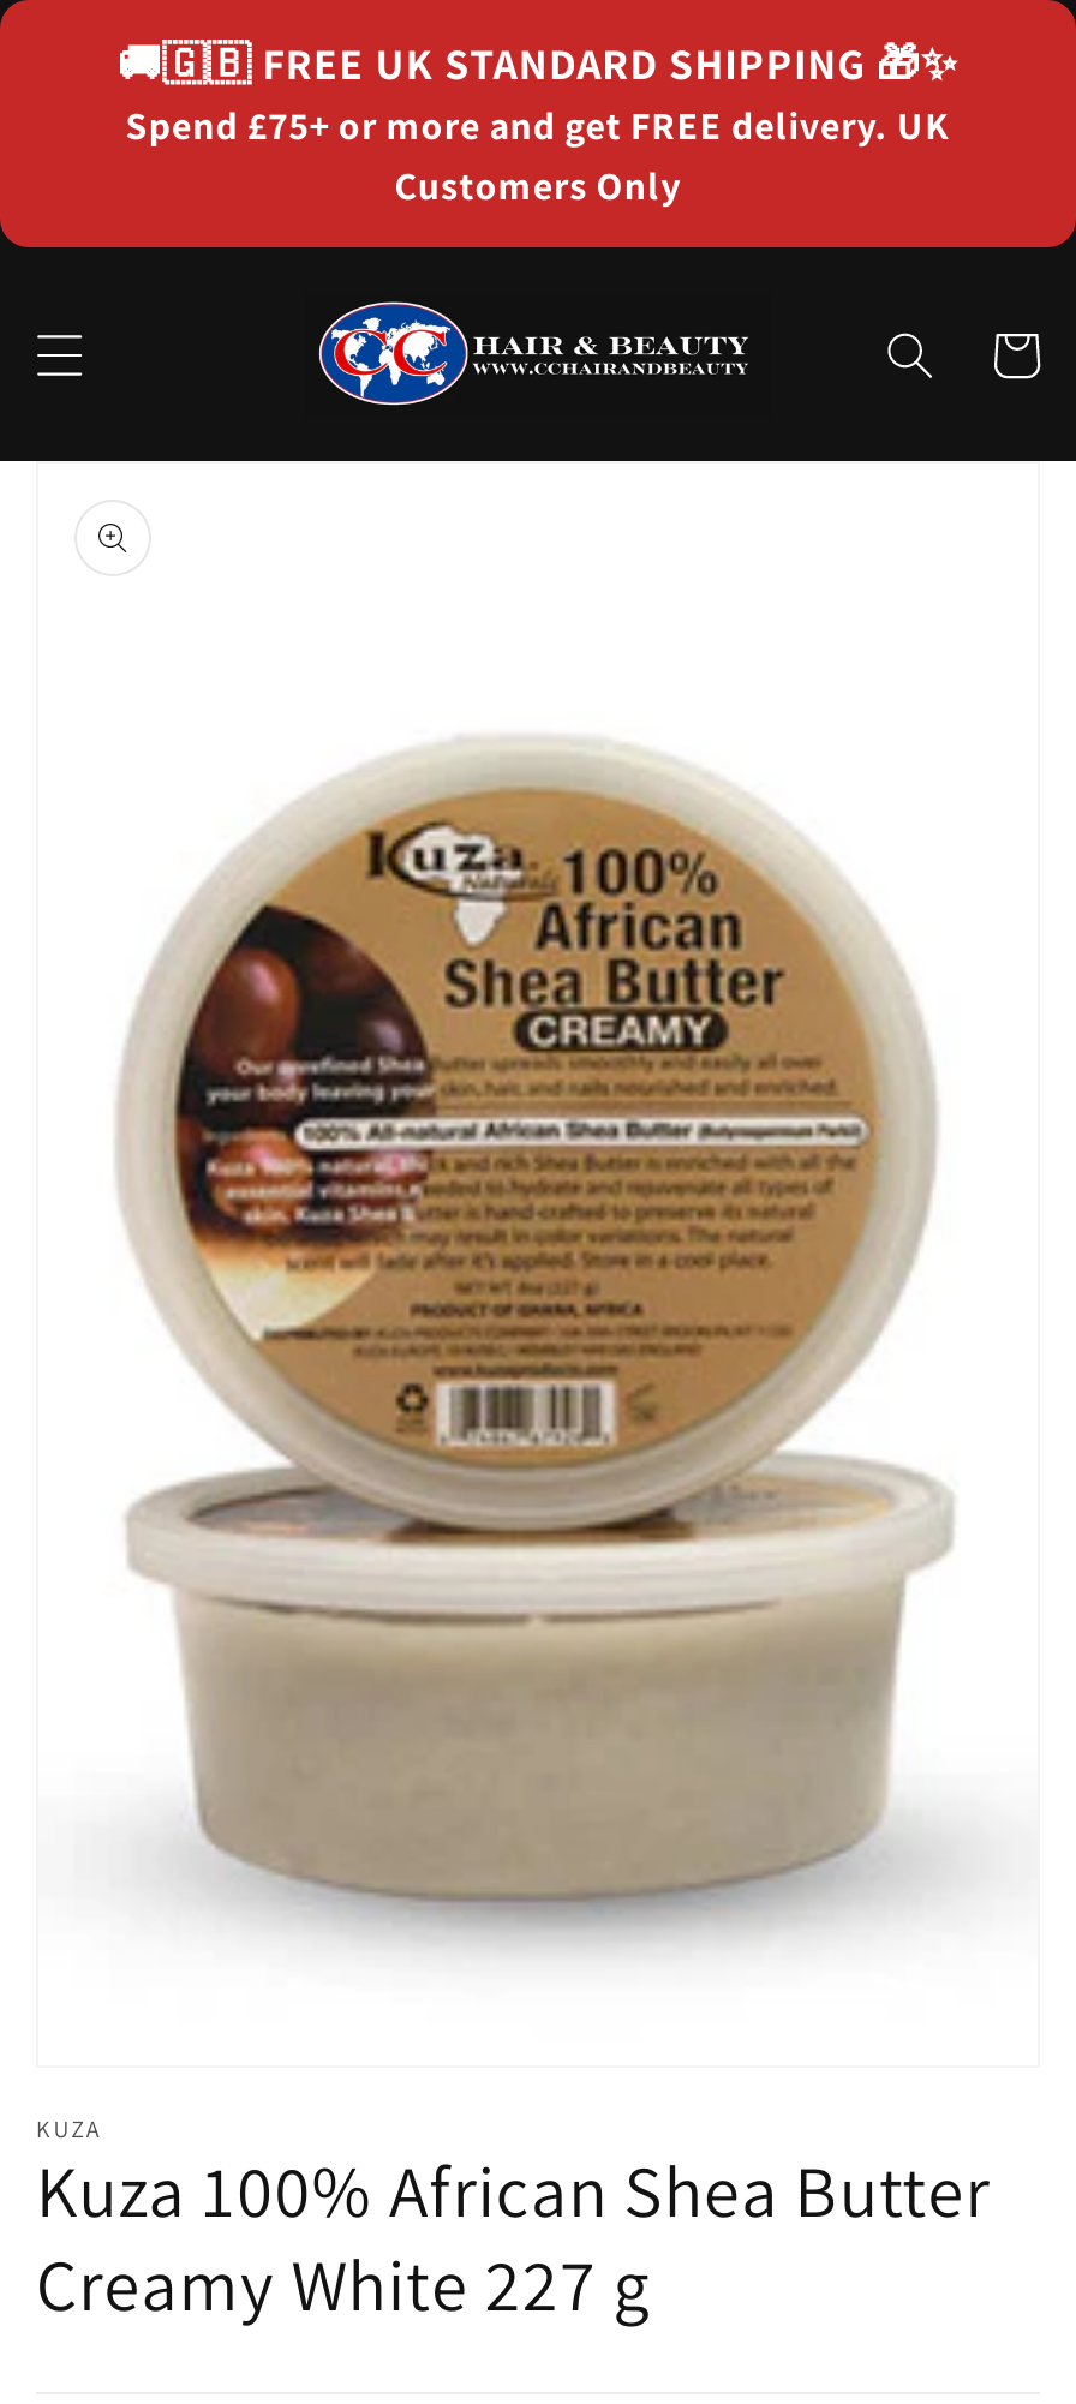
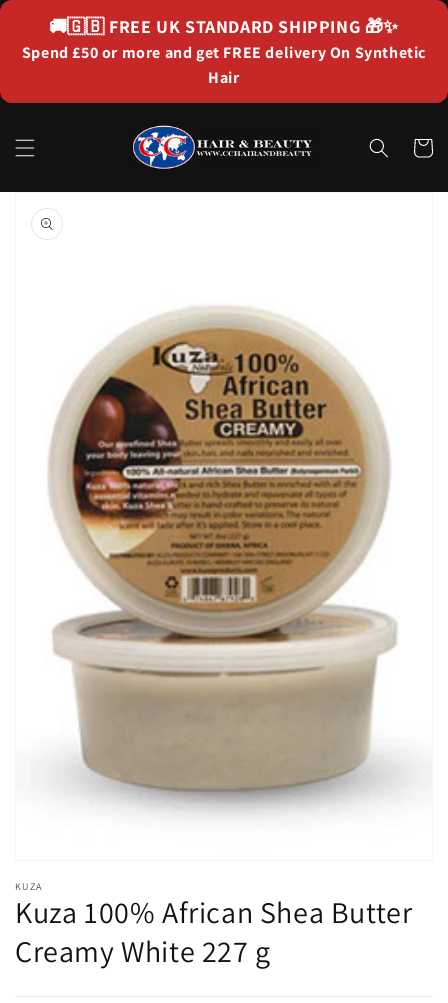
[126,101,950,211] Spend £75+ or more and get FREE delivery. UK | Customers Only -> [22,42,426,88] Spend £50 or more and get FREE delivery On Synthetic | Hair

